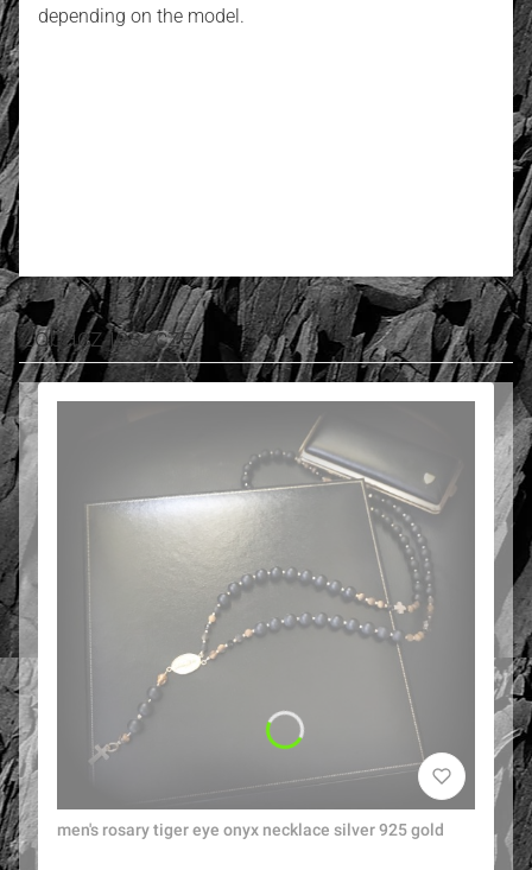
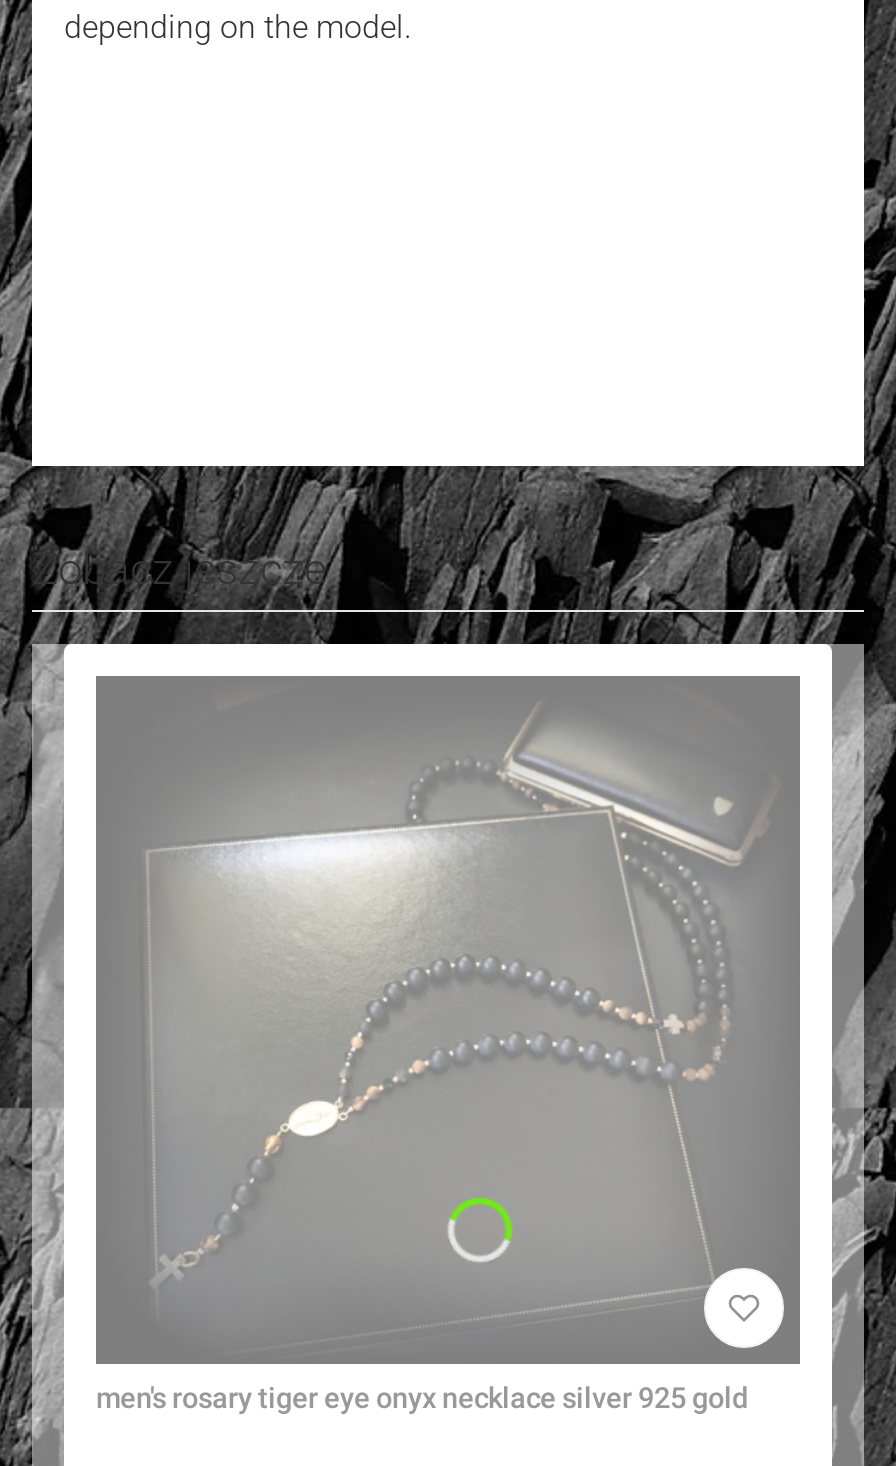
[265,710,305,750] [image] -> [446,1196,514,1264] [image]

